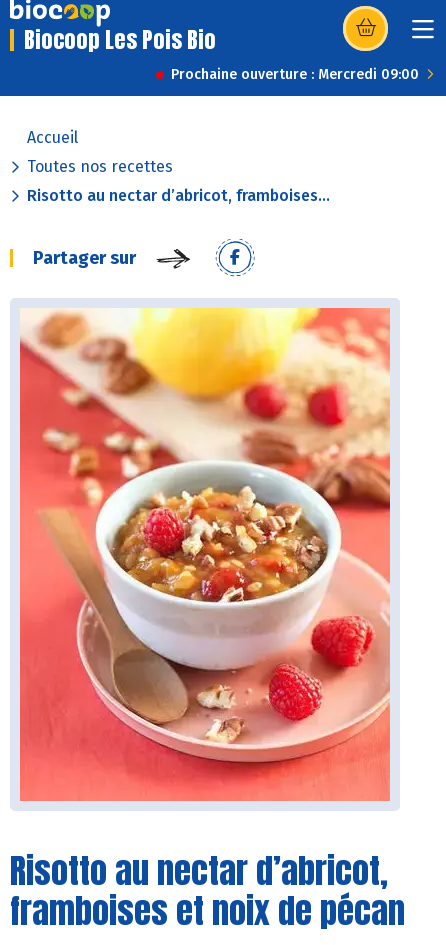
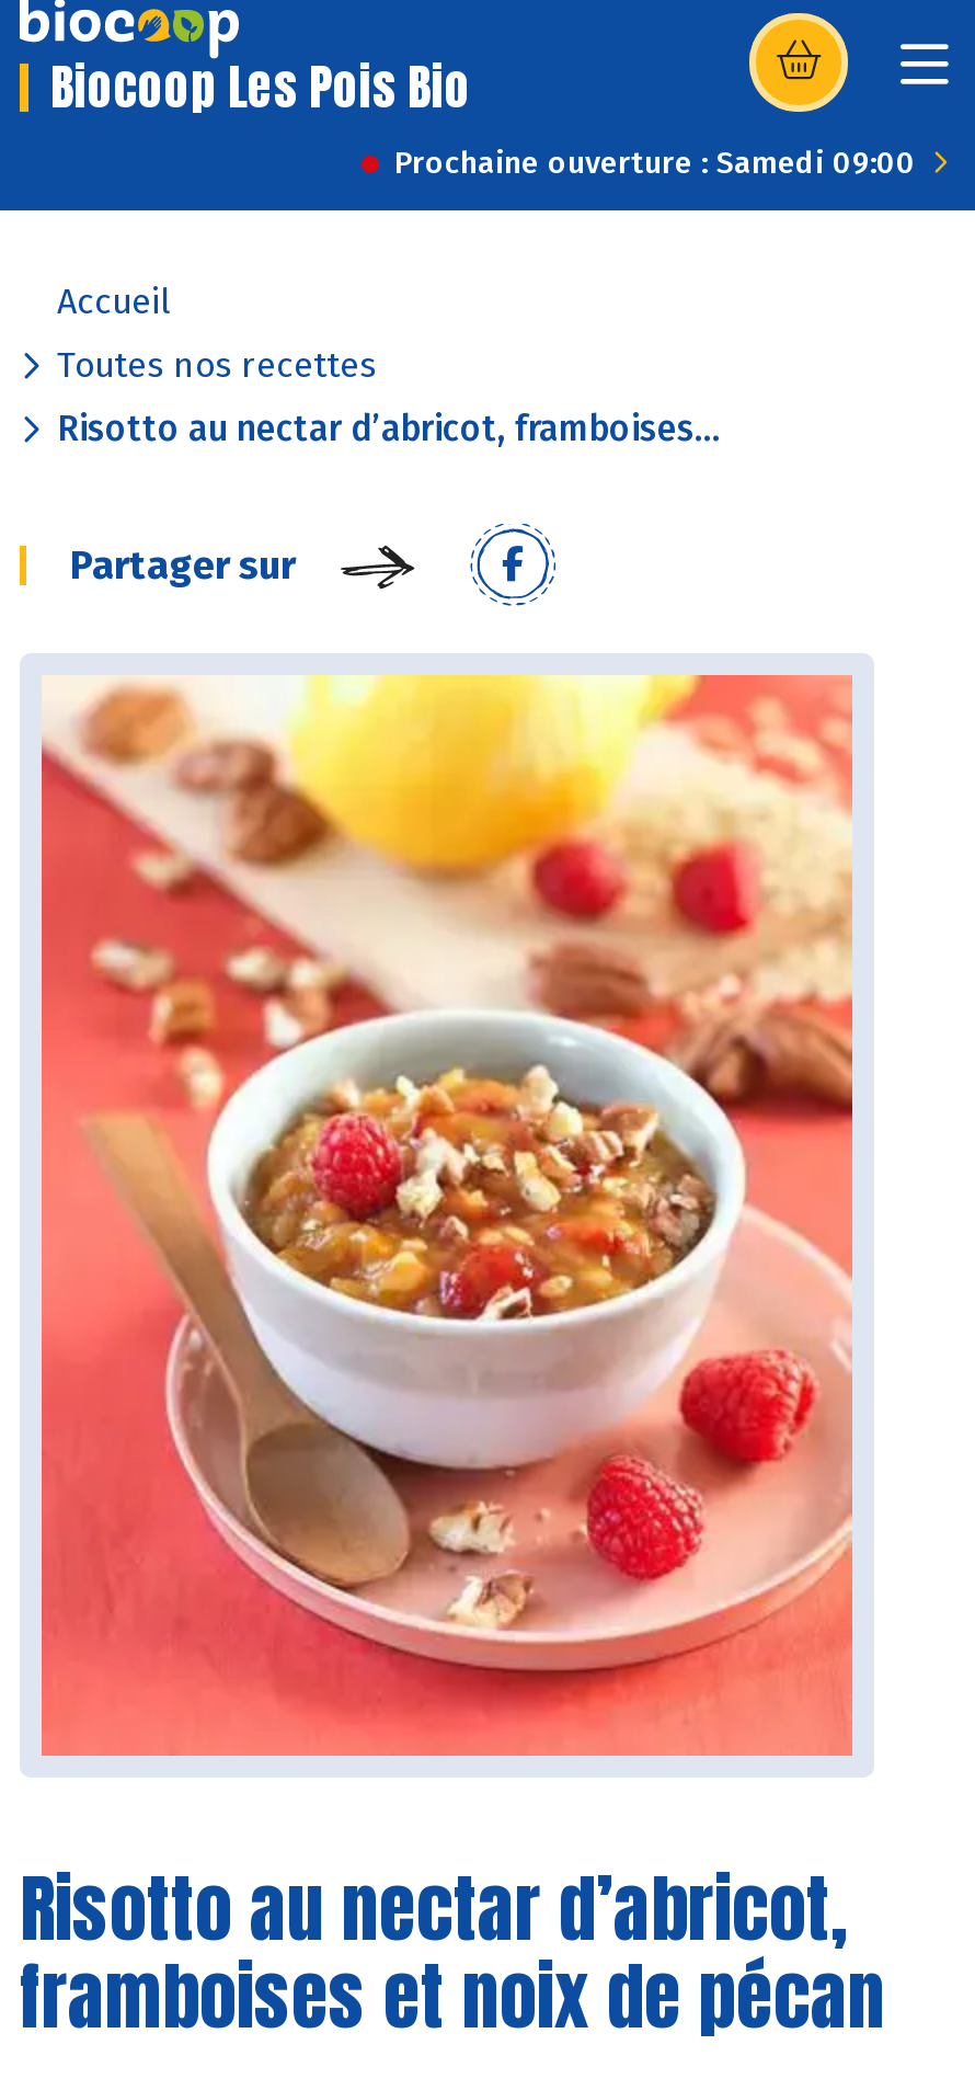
[171,66,419,83] Prochaine ouverture : Mercredi 09:00 -> [394,145,916,182] Prochaine ouverture : Samedi 09:00

